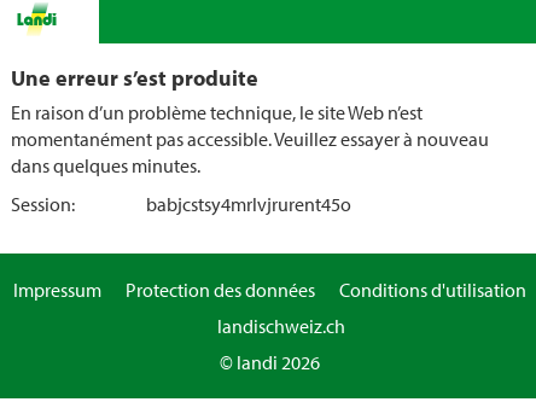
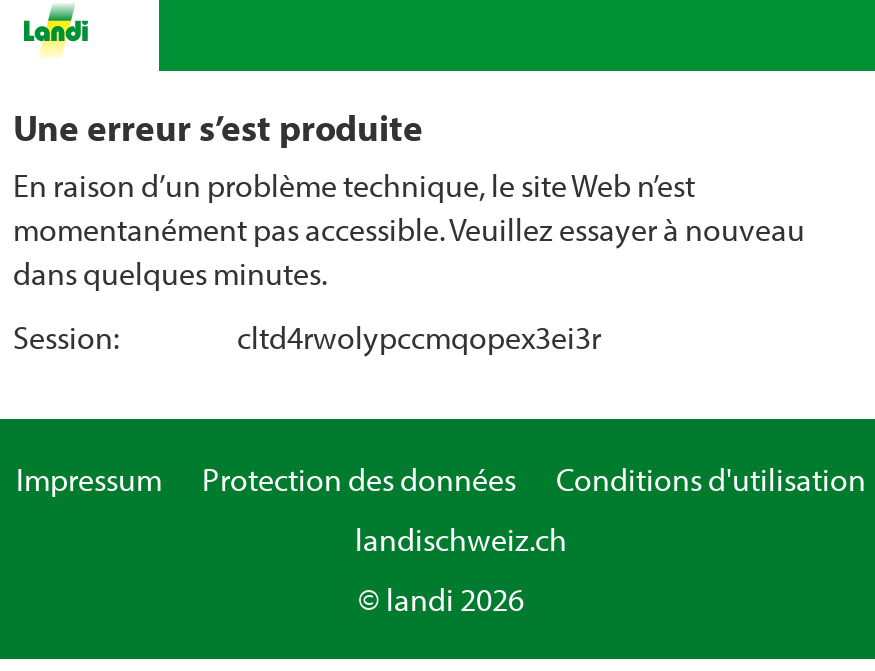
[146,192,351,216] babjcstsy4mrlvjrurent45o -> [237,317,601,357] cltd4rwolypccmqopex3ei3r

